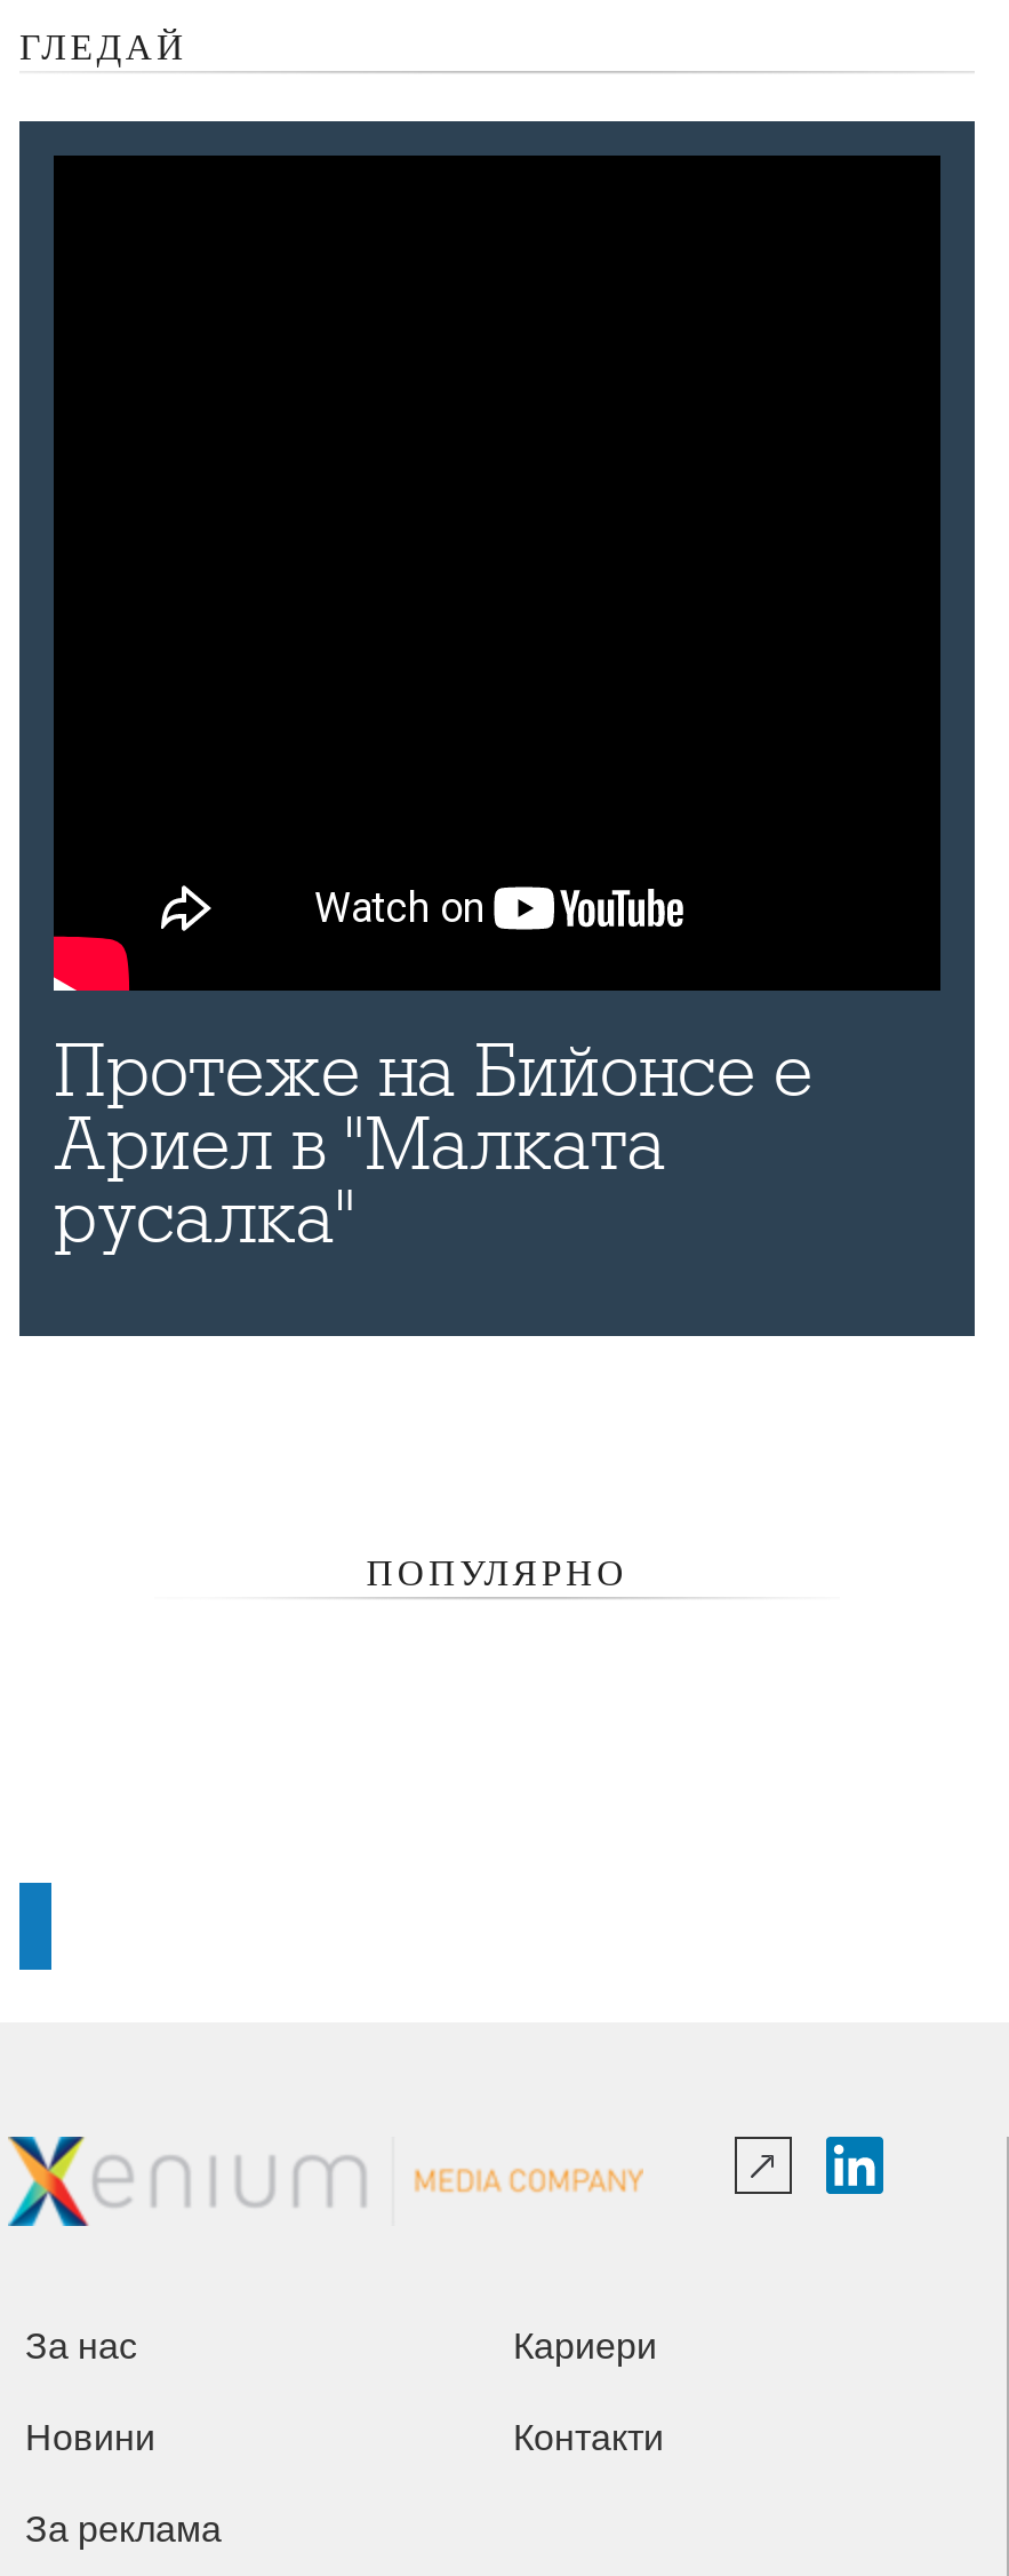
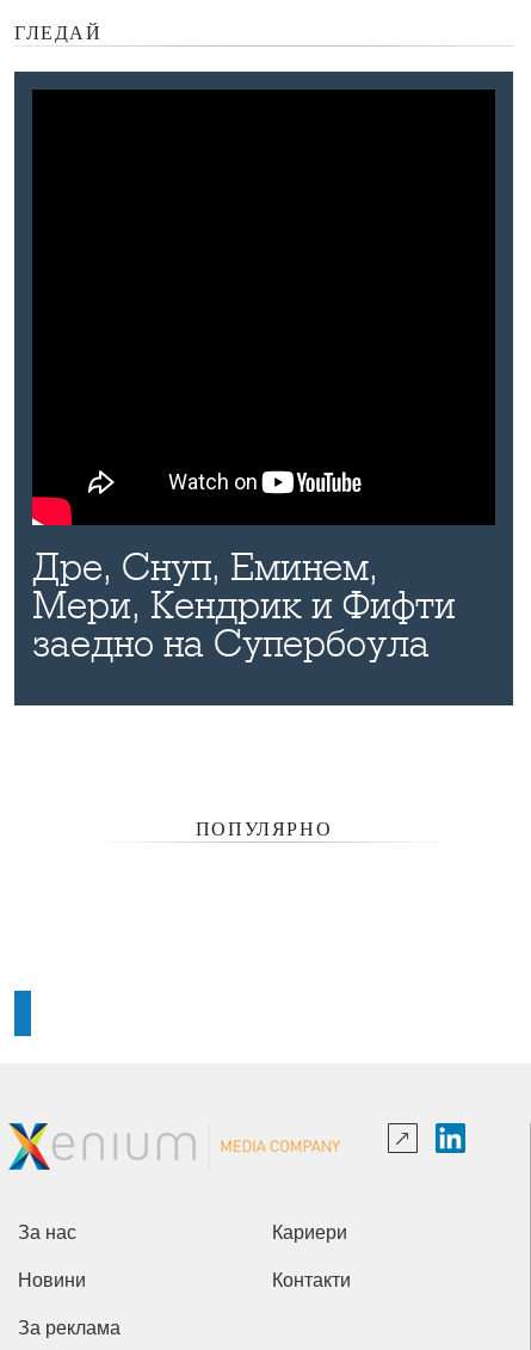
[54,1029,812,1261] Протеже на Бийонсе е | Ариел в "Малката | русалка" -> [32,545,456,666] Дре, Снуп, Еминем, | Мери, Кендрик и Фифти | заедно на Супербоула

